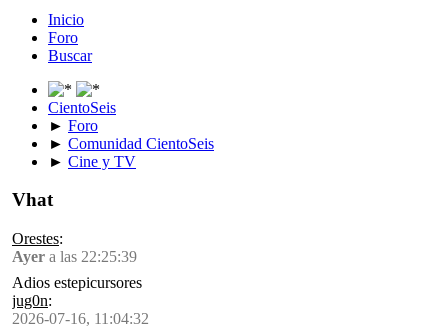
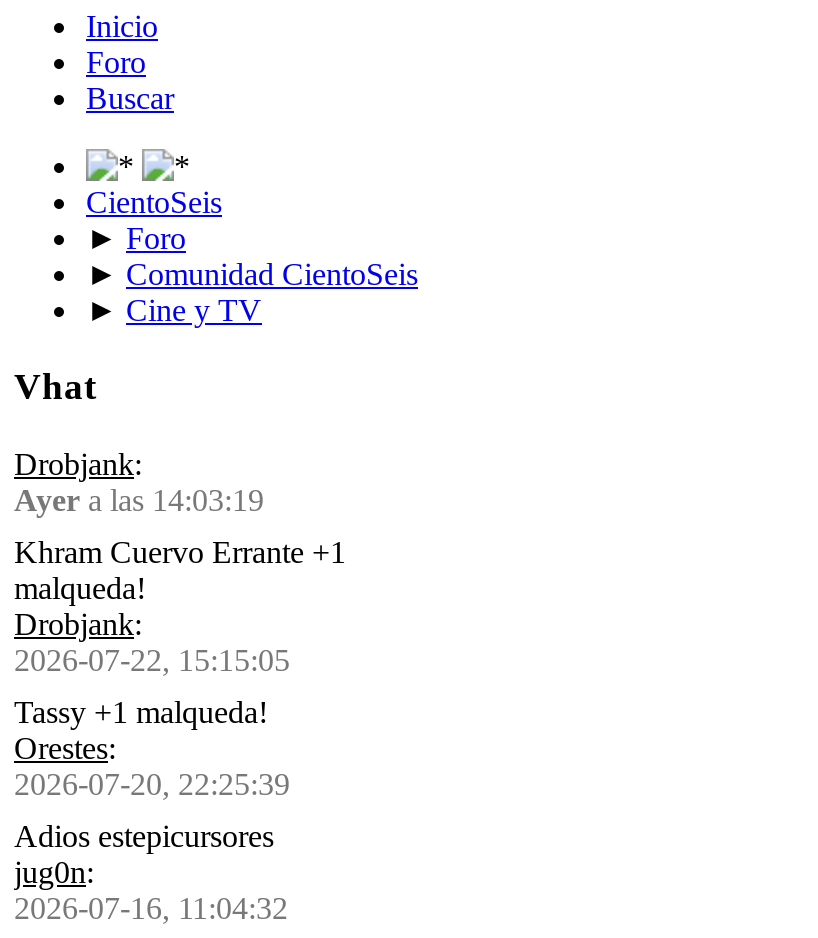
none -> [14,447,346,729] Drobjank: | Ayera las 14:03:19 | Khram Cuervo Errante +1 | malqueda! | Drobjank: | 2026-07-22, 15:15:05 | Tassy +1 malqueda!
[12,248,137,265] Ayer a las 22:25:39 -> [14,767,290,801] 2026-07-20, 22:25:39

